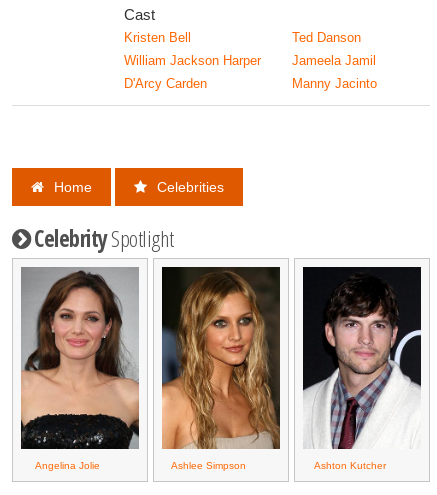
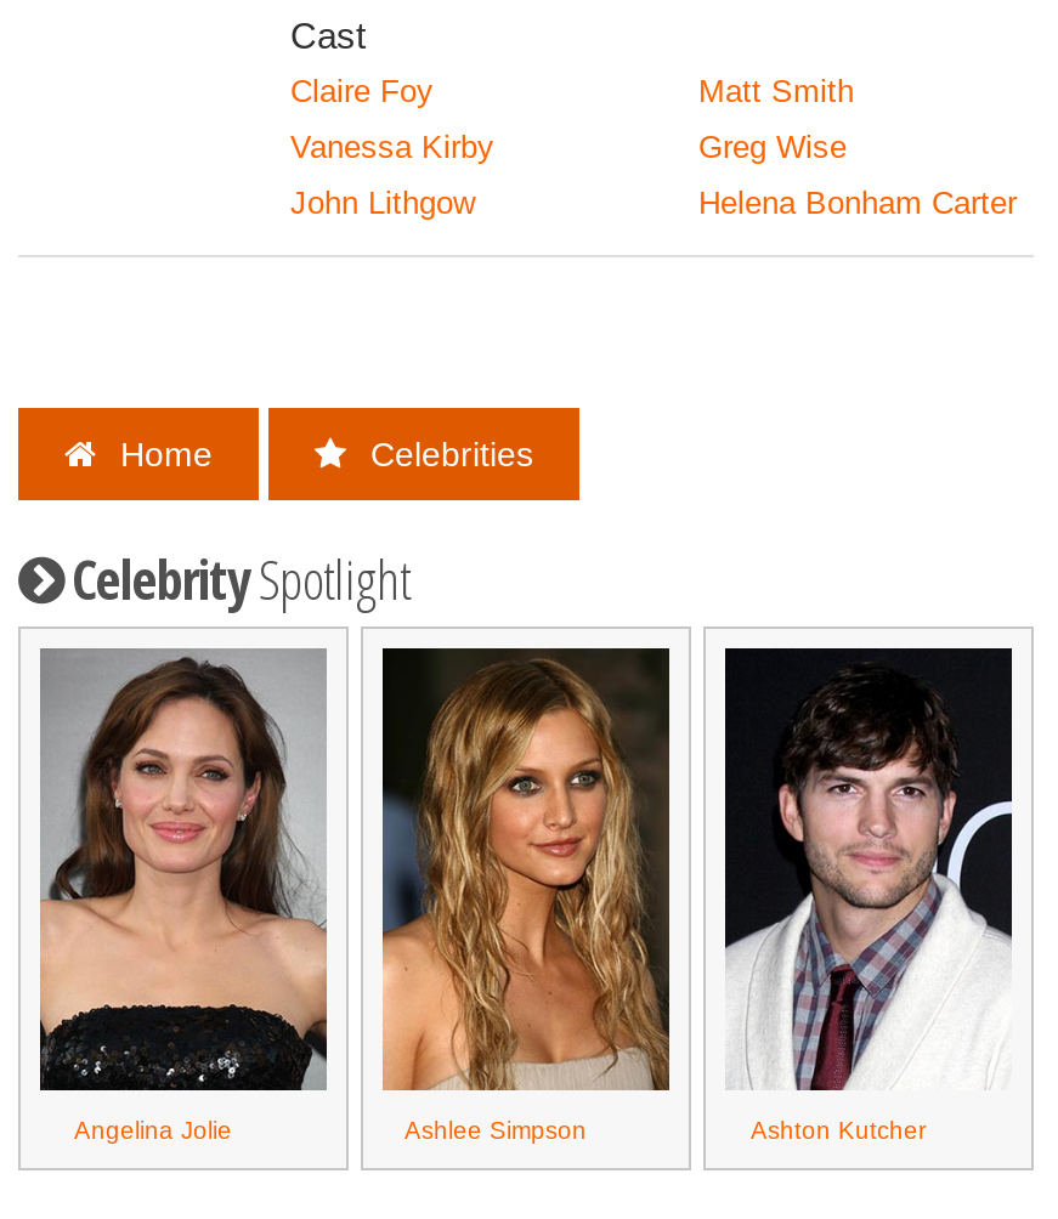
[124,30,361,45] Kristen Bell | Ted Danson -> [290,73,854,109] Claire Foy | Matt Smith
[124,53,376,68] William Jackson Harper | Jameela Jamil -> [290,129,847,165] Vanessa Kirby | Greg Wise
[124,76,377,91] D'Arcy Carden | Manny Jacinto -> [290,185,1017,221] John Lithgow | Helena Bonham Carter

